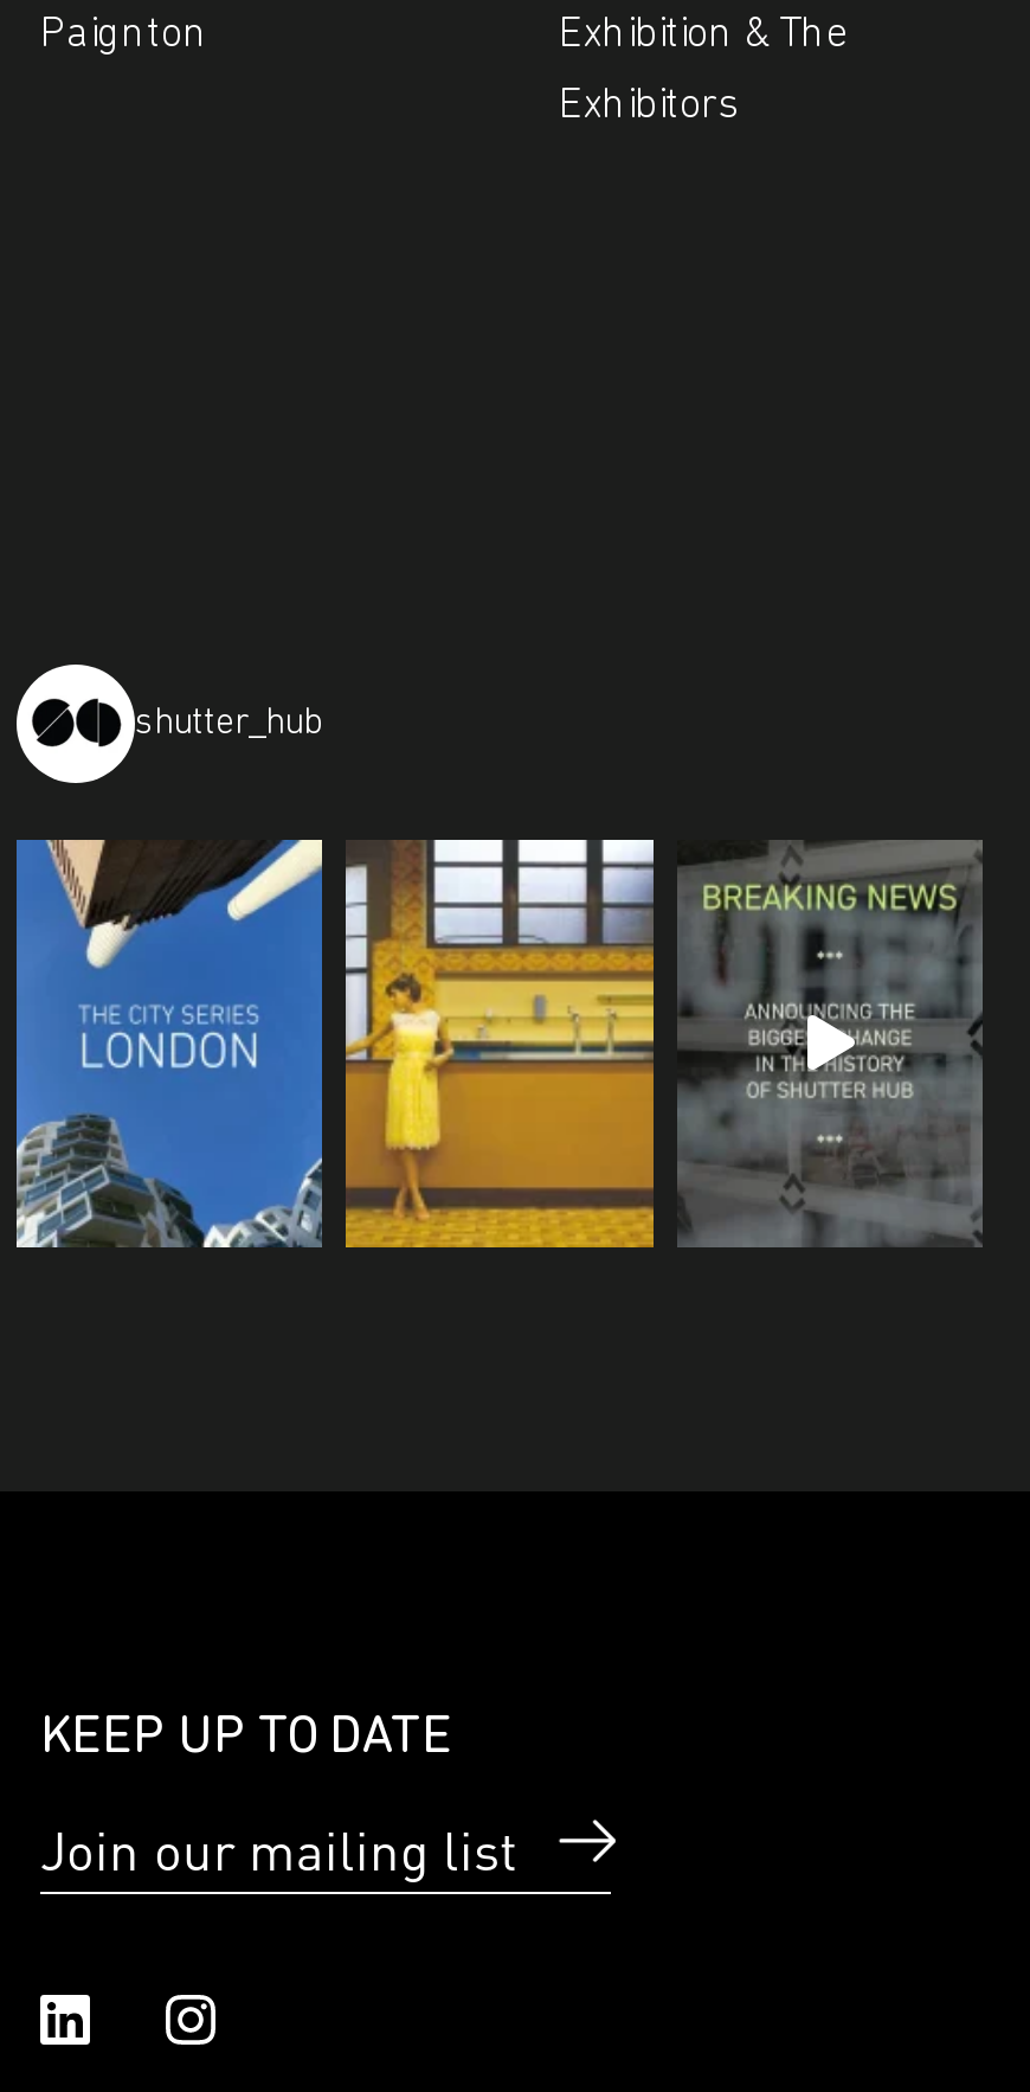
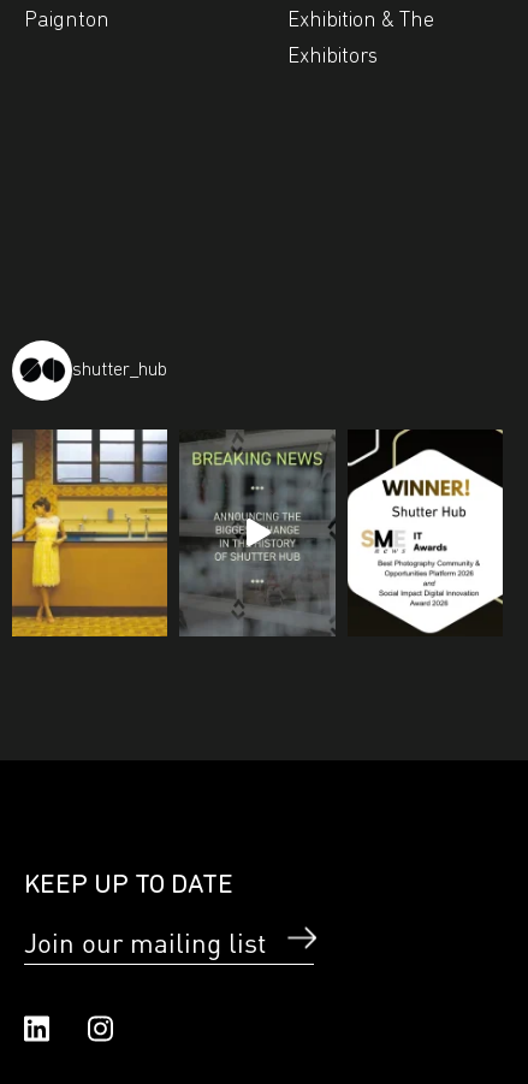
[14,838,324,1250] [image] -> [11,428,168,638] [image]
[343,838,656,1250] [image] -> [179,430,336,636] [image]
[677,840,983,1247] [image] -> [346,428,504,636] [image]

